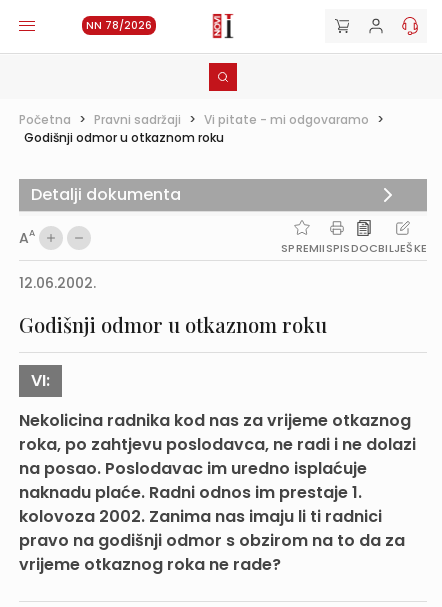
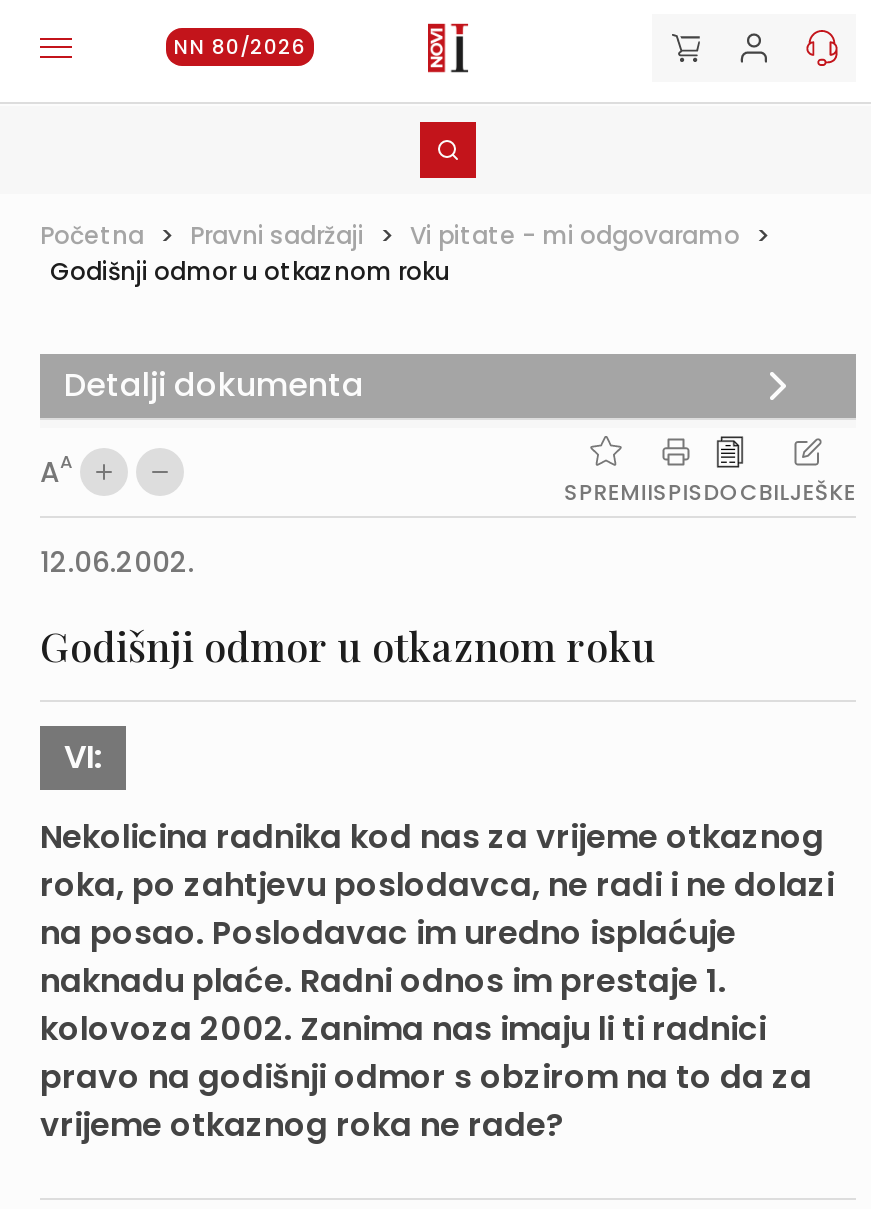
[86,18,152,33] NN 78/2026 -> [174,32,306,62] NN 80/2026

